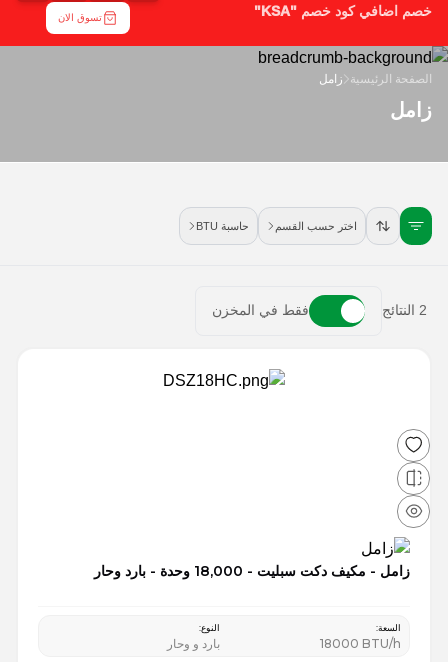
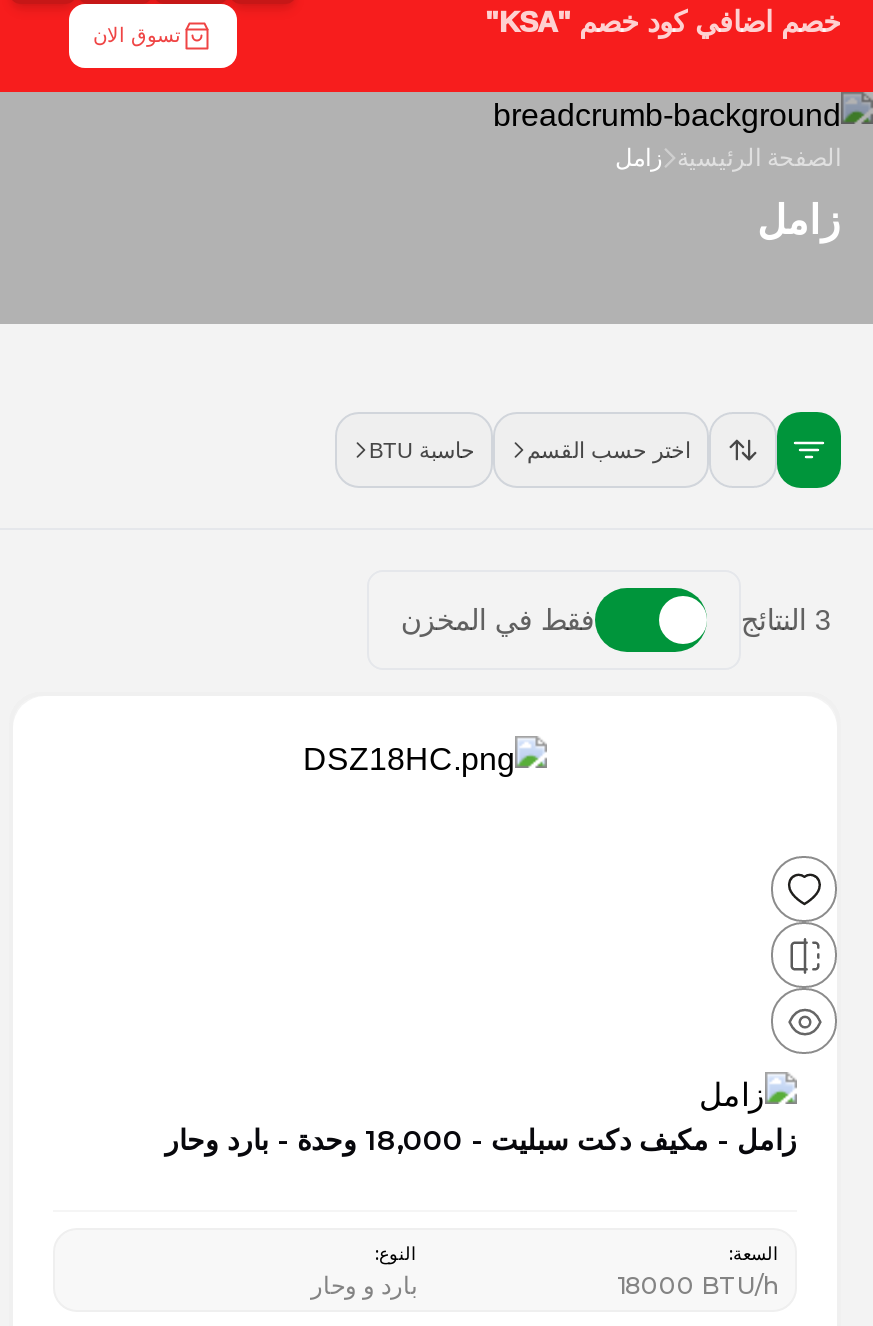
[382,302,427,318] 2 النتائج -> [741,604,831,636] 3 النتائج

